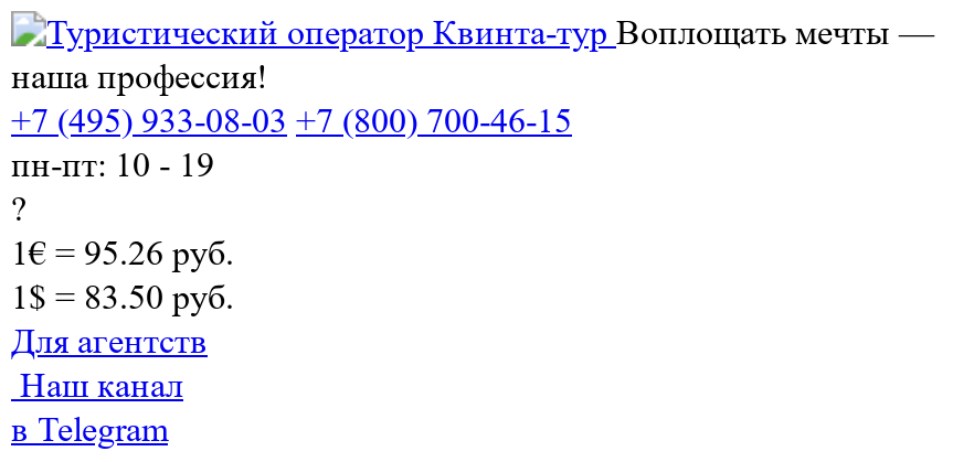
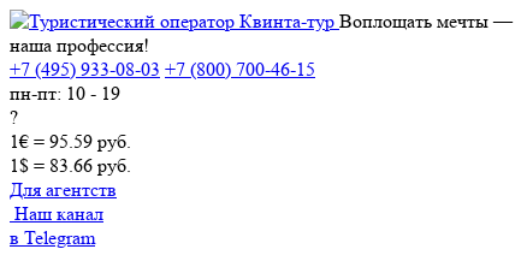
[11,232,234,273] 1€ = 95.26 руб. -> [10,130,131,153] 1€ = 95.59 руб.
[11,276,234,318] 1$ = 83.50 руб. -> [10,154,131,177] 1$ = 83.66 руб.

